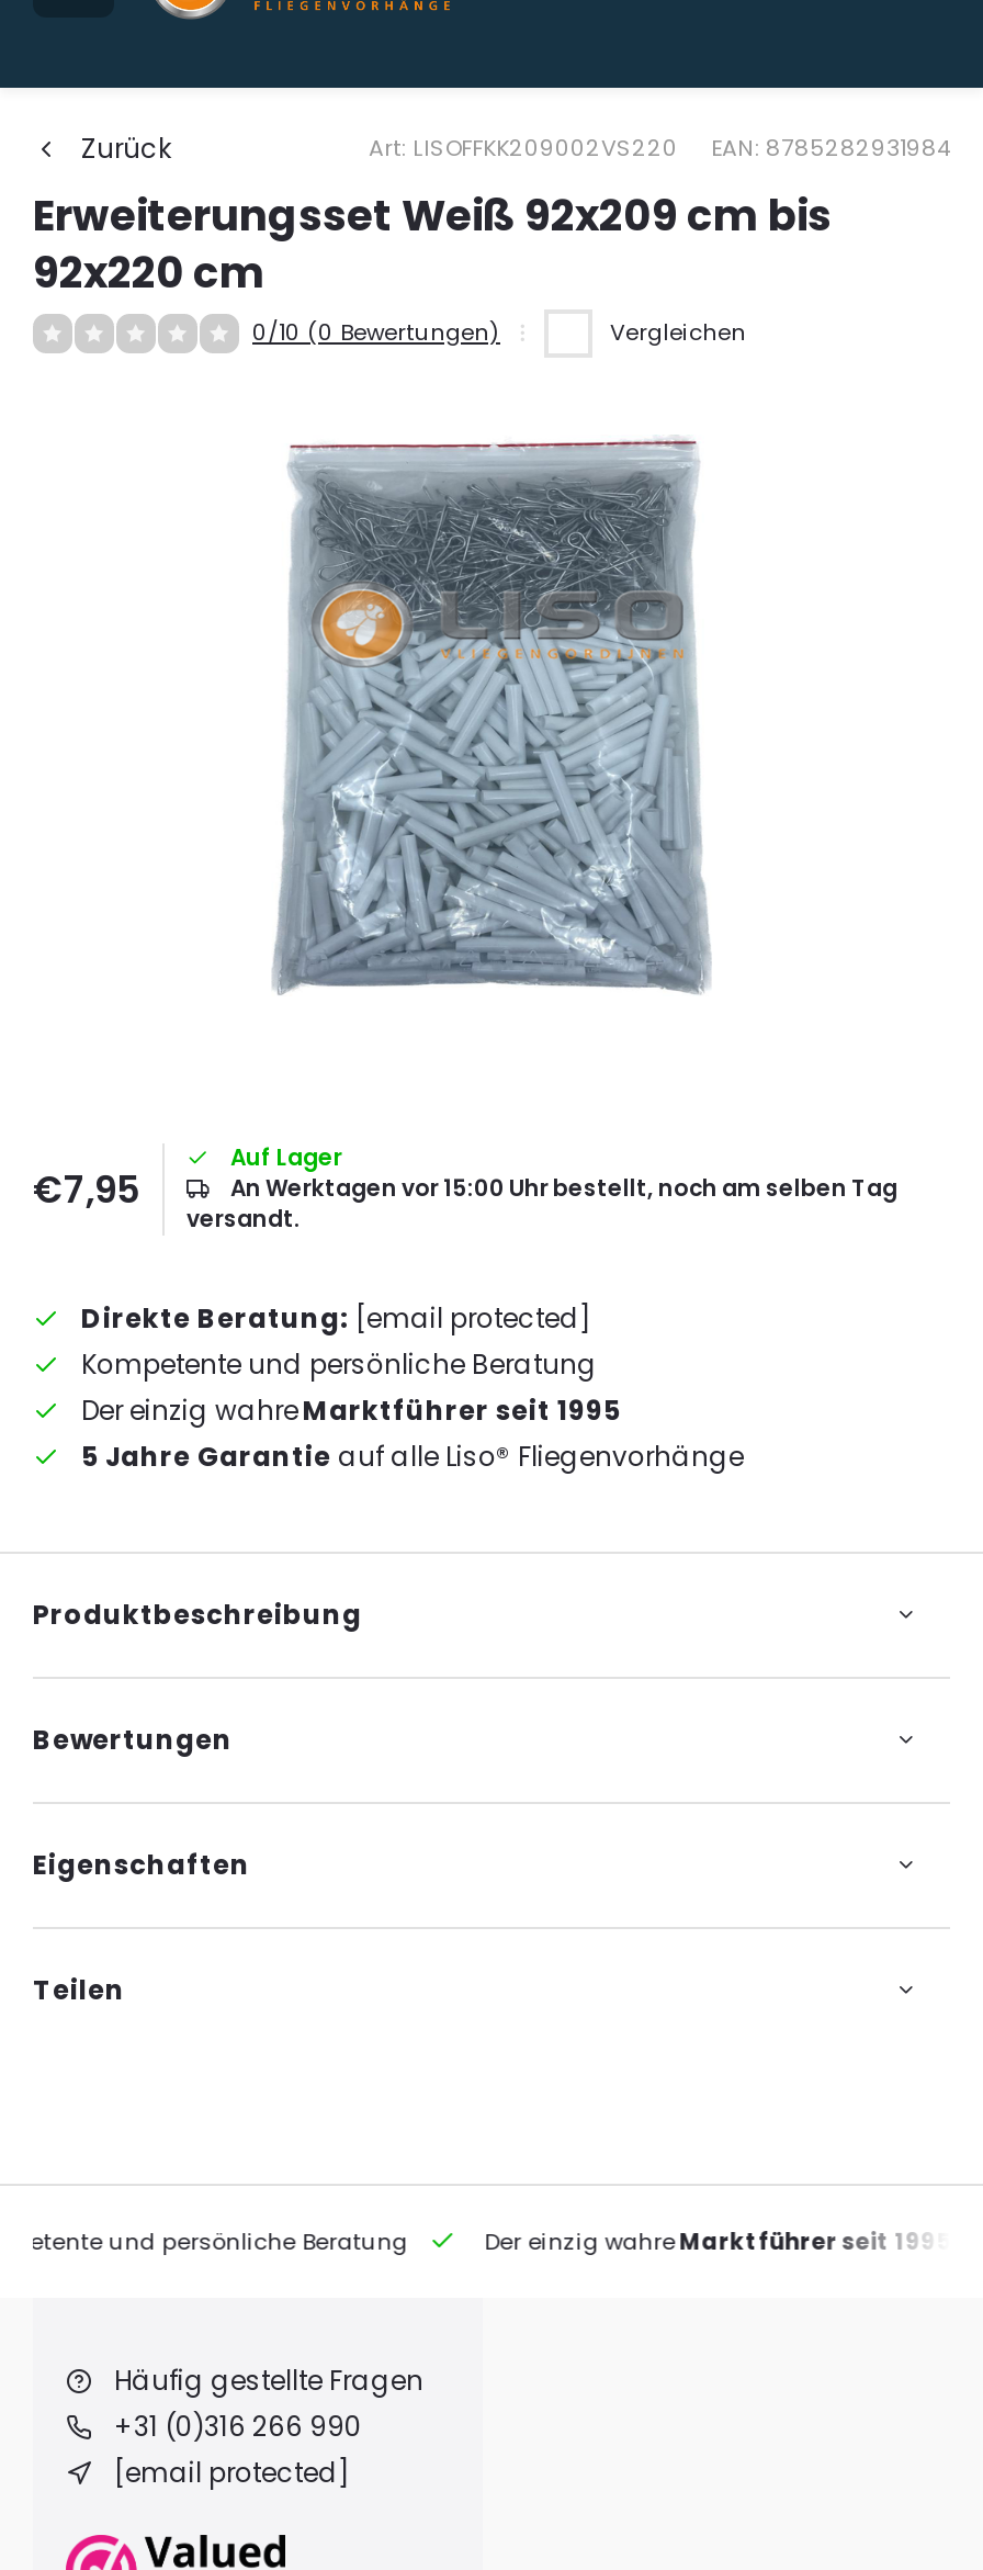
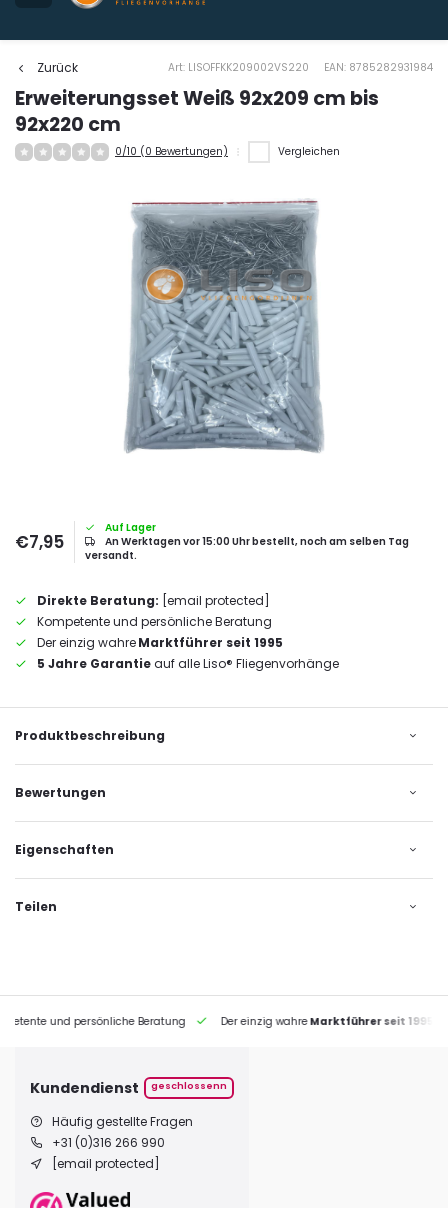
none -> [30,1078,227,1098] Kundendienst | geschlossenn

